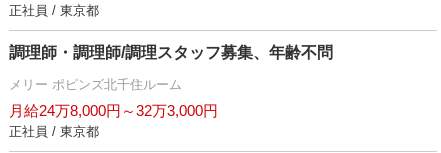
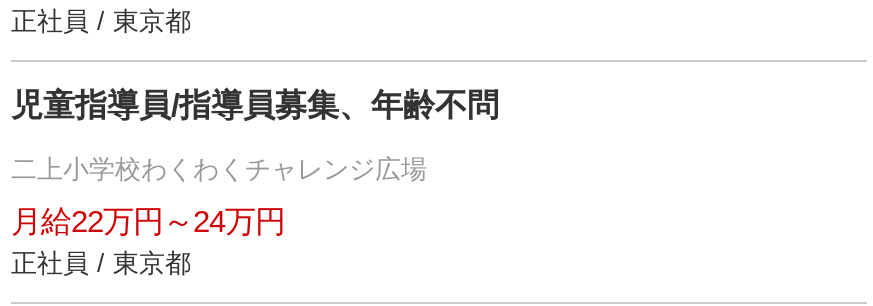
[9,44,333,61] 調理師・調理師/調理スタッフ募集、年齢不問 -> [11,89,499,123] 児童指導員/指導員募集、年齢不問
[9,77,182,92] メリー ポピンズ北千住ルーム -> [11,155,427,185] 二上小学校わくわくチャレンジ広場
[9,102,218,119] 月給24万8,000円～32万3,000円 -> [11,205,285,239] 月給22万円～24万円

